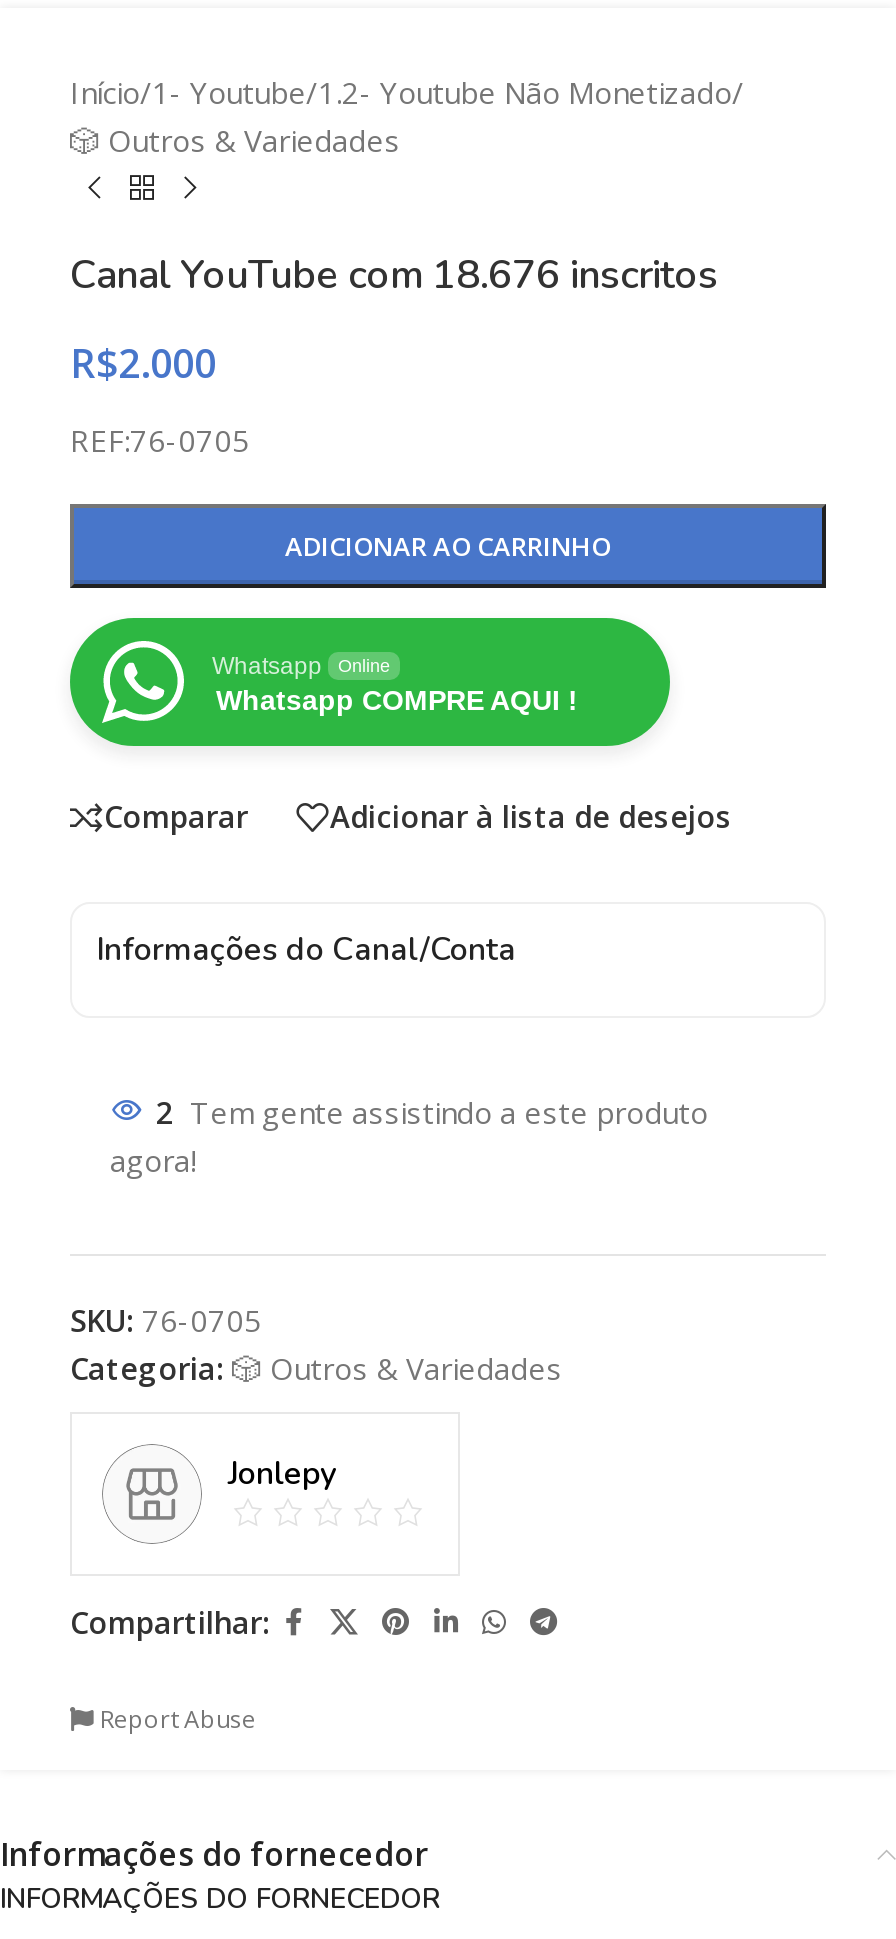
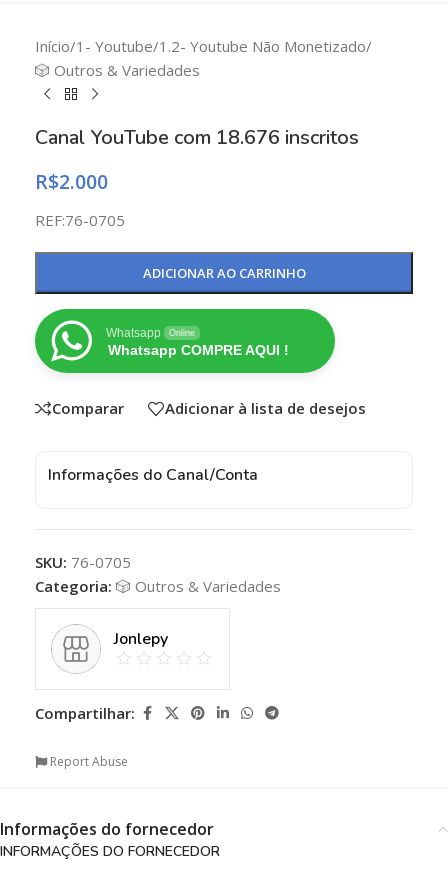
[110,1091,708,1179] 2 Tem gente assistindo a este produto | agora! -> none

